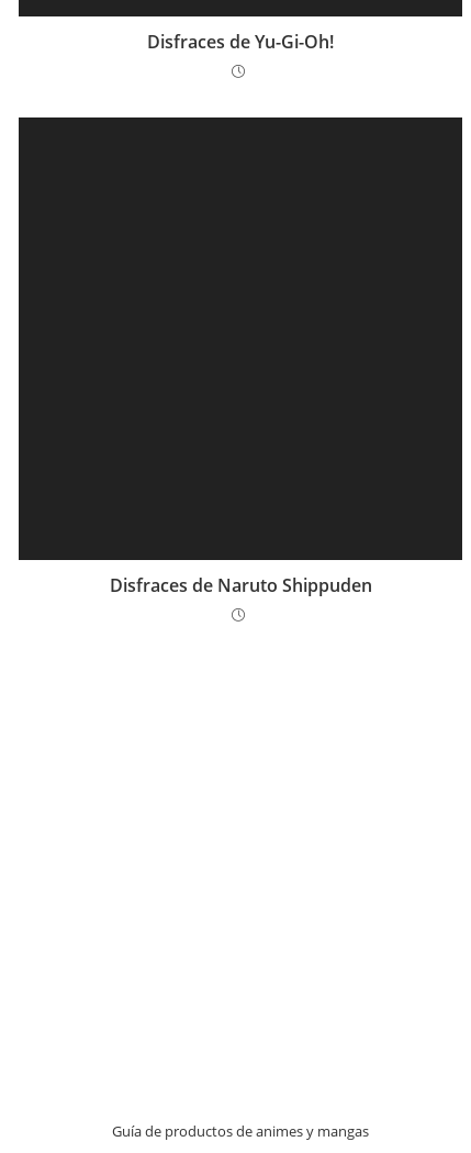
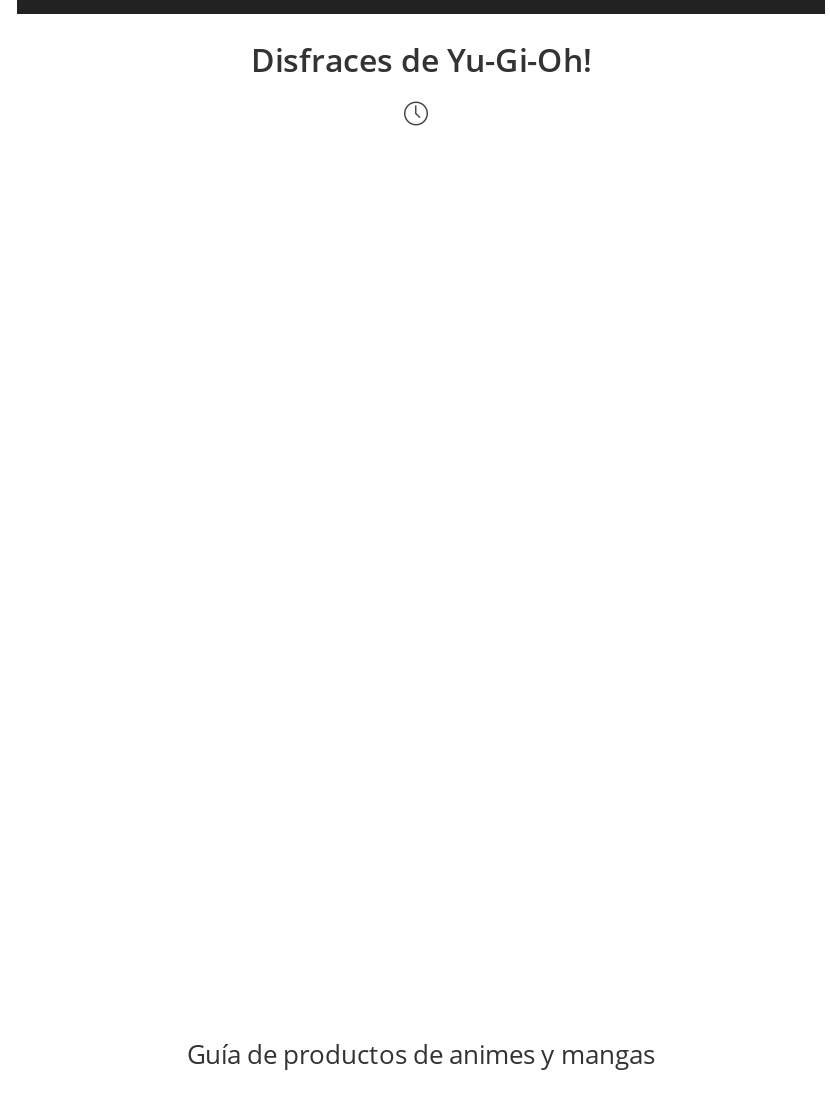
[109,573,372,597] Disfraces de Naruto Shippuden -> none

